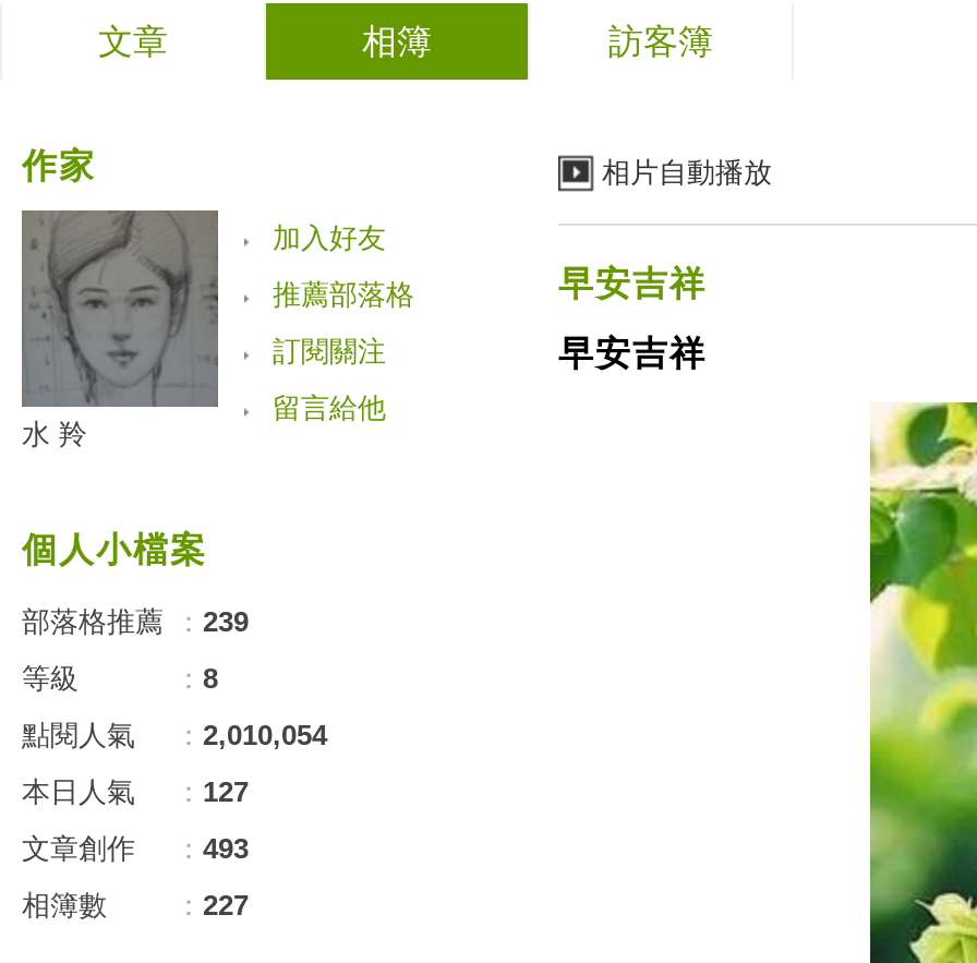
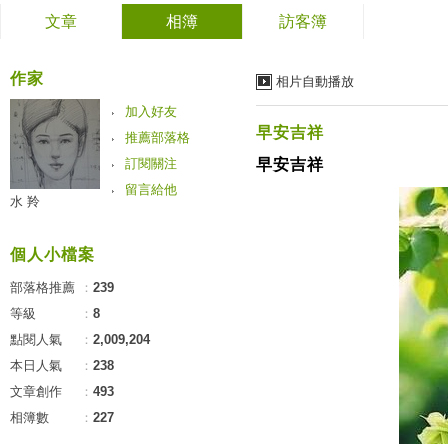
[22,719,327,751] 點閱人氣 ：2,010,054 -> [10,332,150,347] 點閱人氣 ：2,009,204
[22,775,249,808] 本日人氣 ：127 -> [10,358,114,373] 本日人氣 ：238

